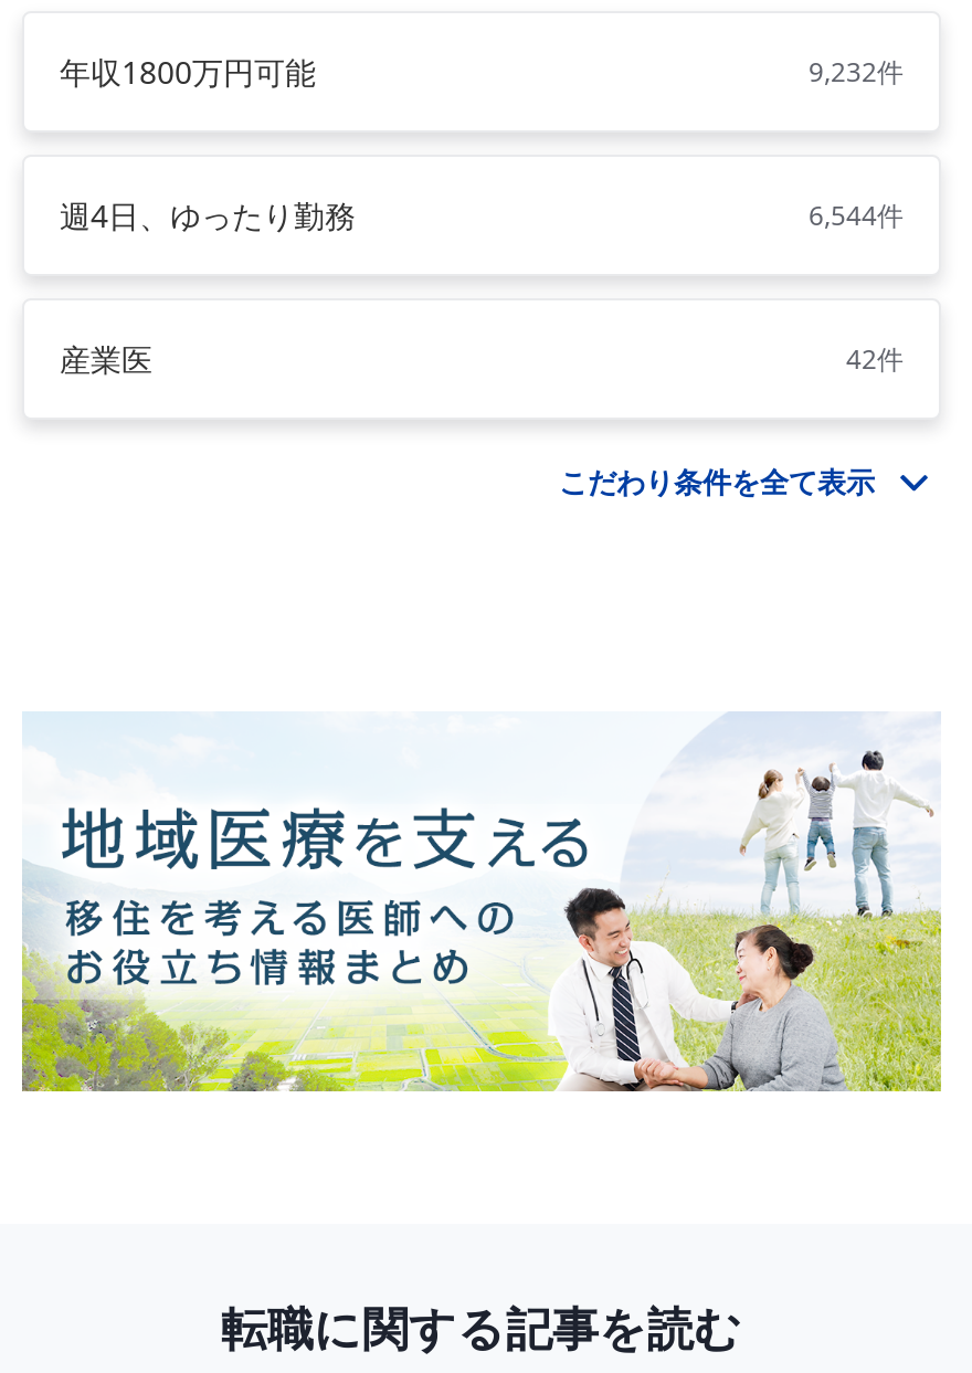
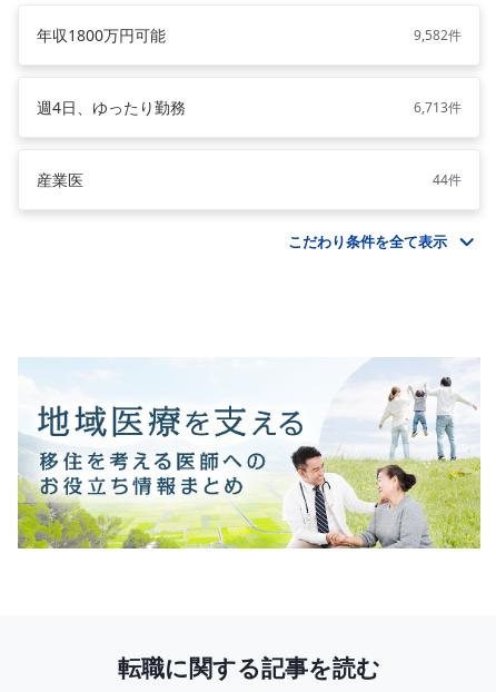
[809,53,904,90] 9,232件 -> [414,25,462,44] 9,582件
[809,196,904,234] 6,544件 -> [414,98,462,117] 6,713件
[846,340,904,377] 42件 -> [433,170,462,189] 44件

